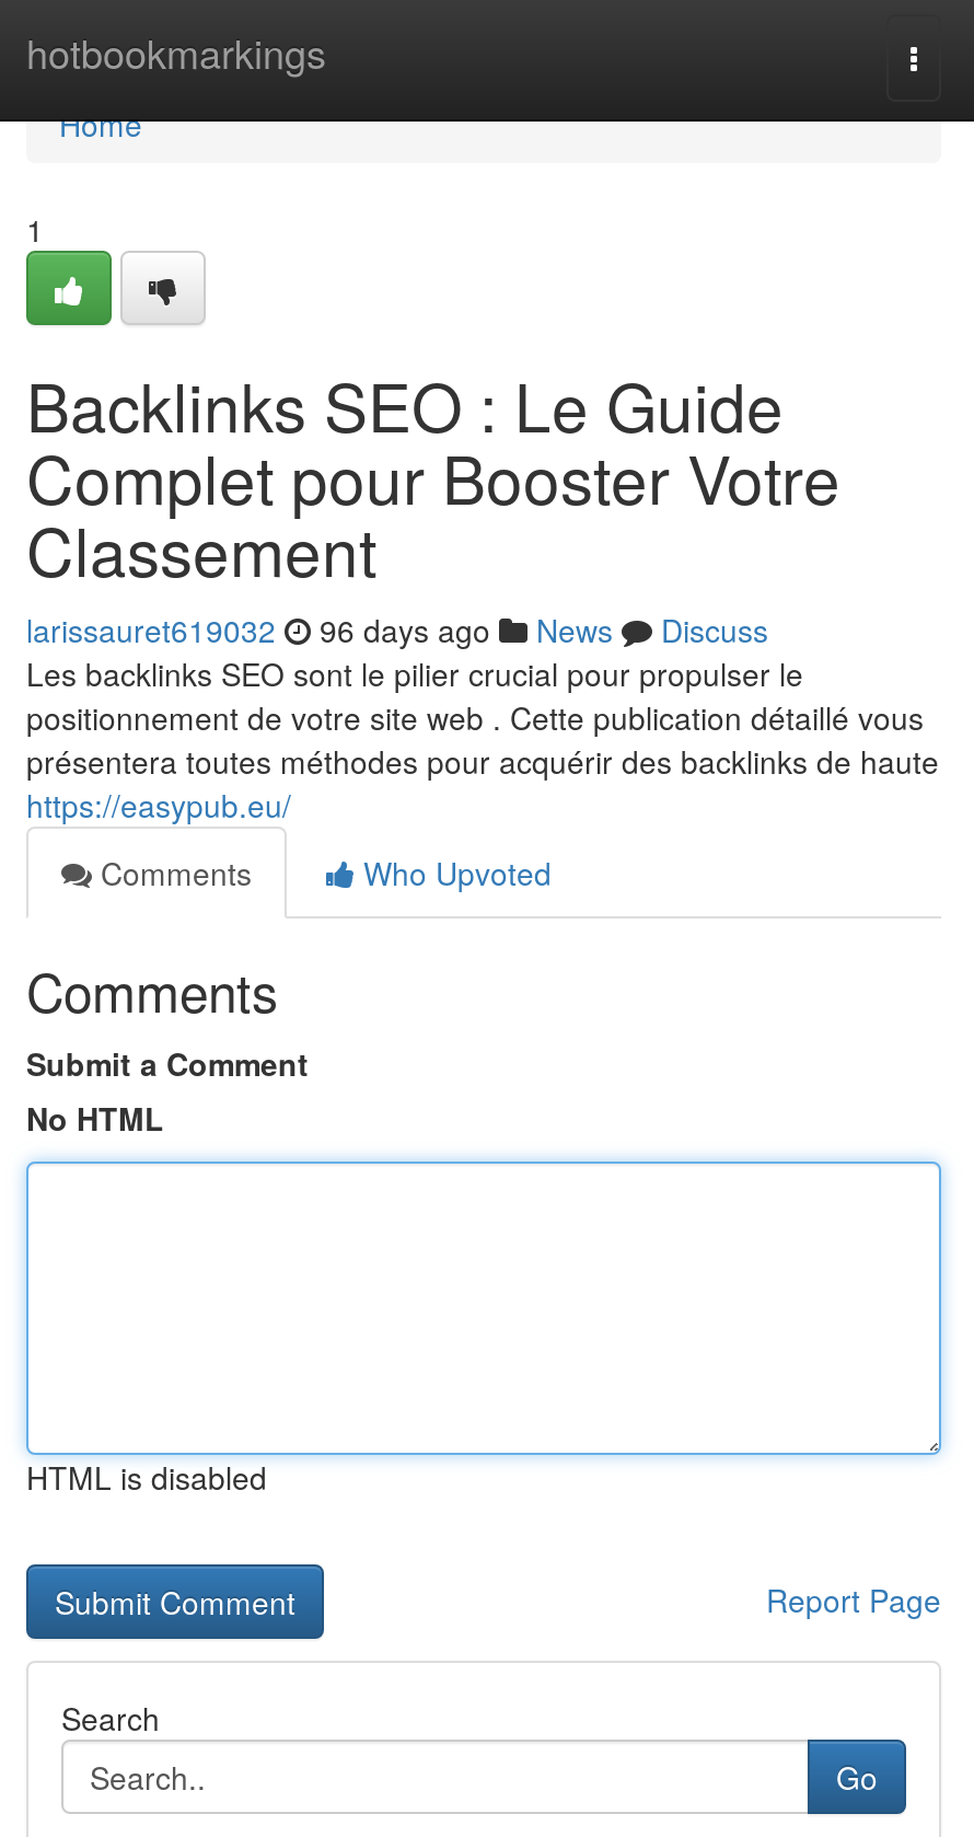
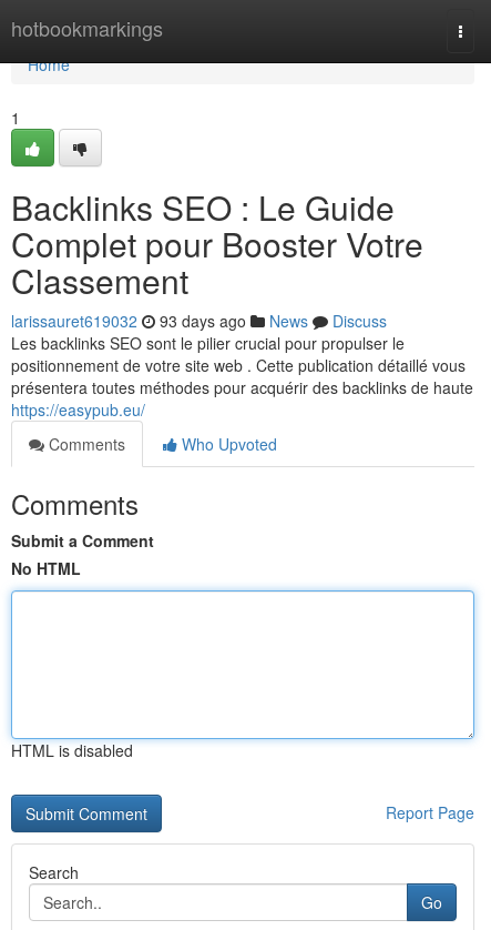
[26,608,768,651] larissauret619032 96 days ago News Discuss -> [11,310,387,332] larissauret619032 93 days ago News Discuss

